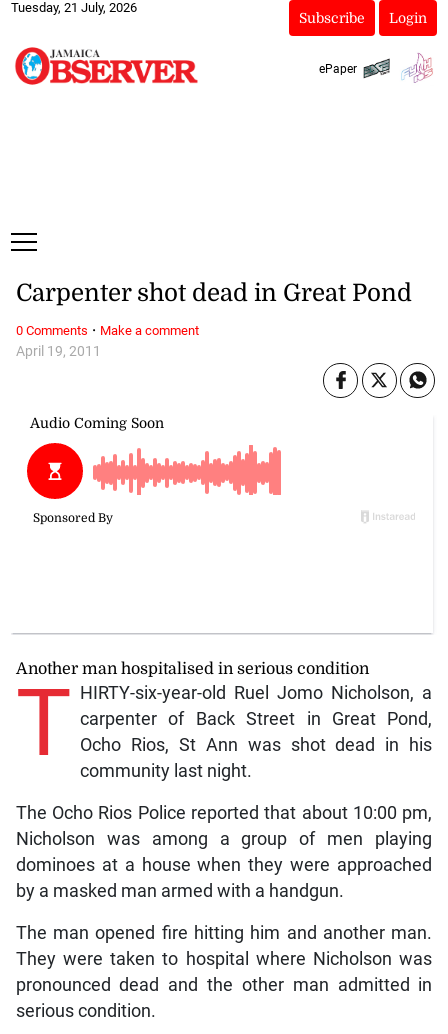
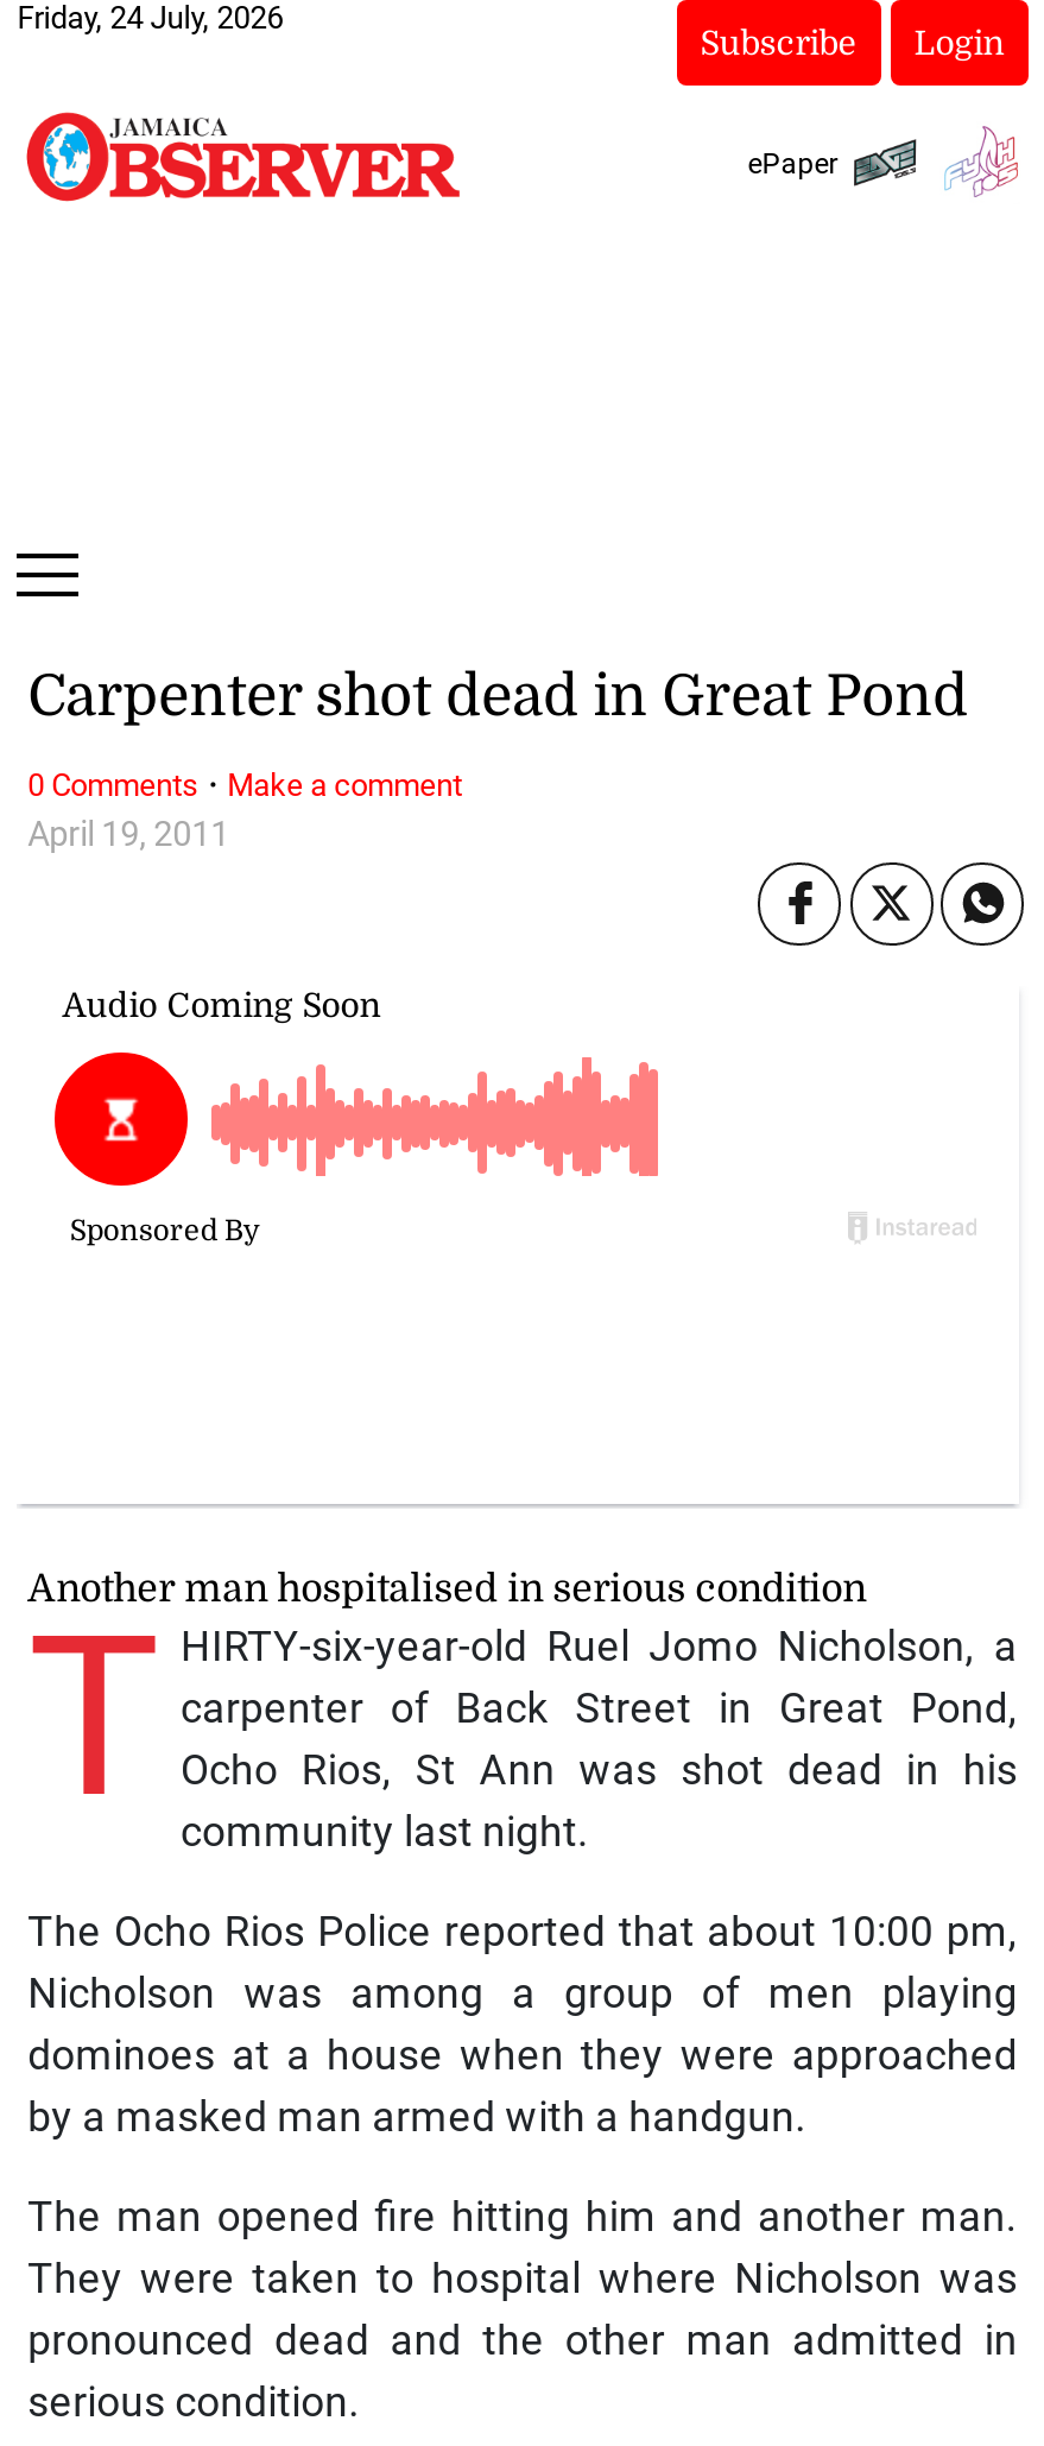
[11,0,137,15] Tuesday, 21 July, 2026 -> [17,0,283,36] Friday, 24 July, 2026

